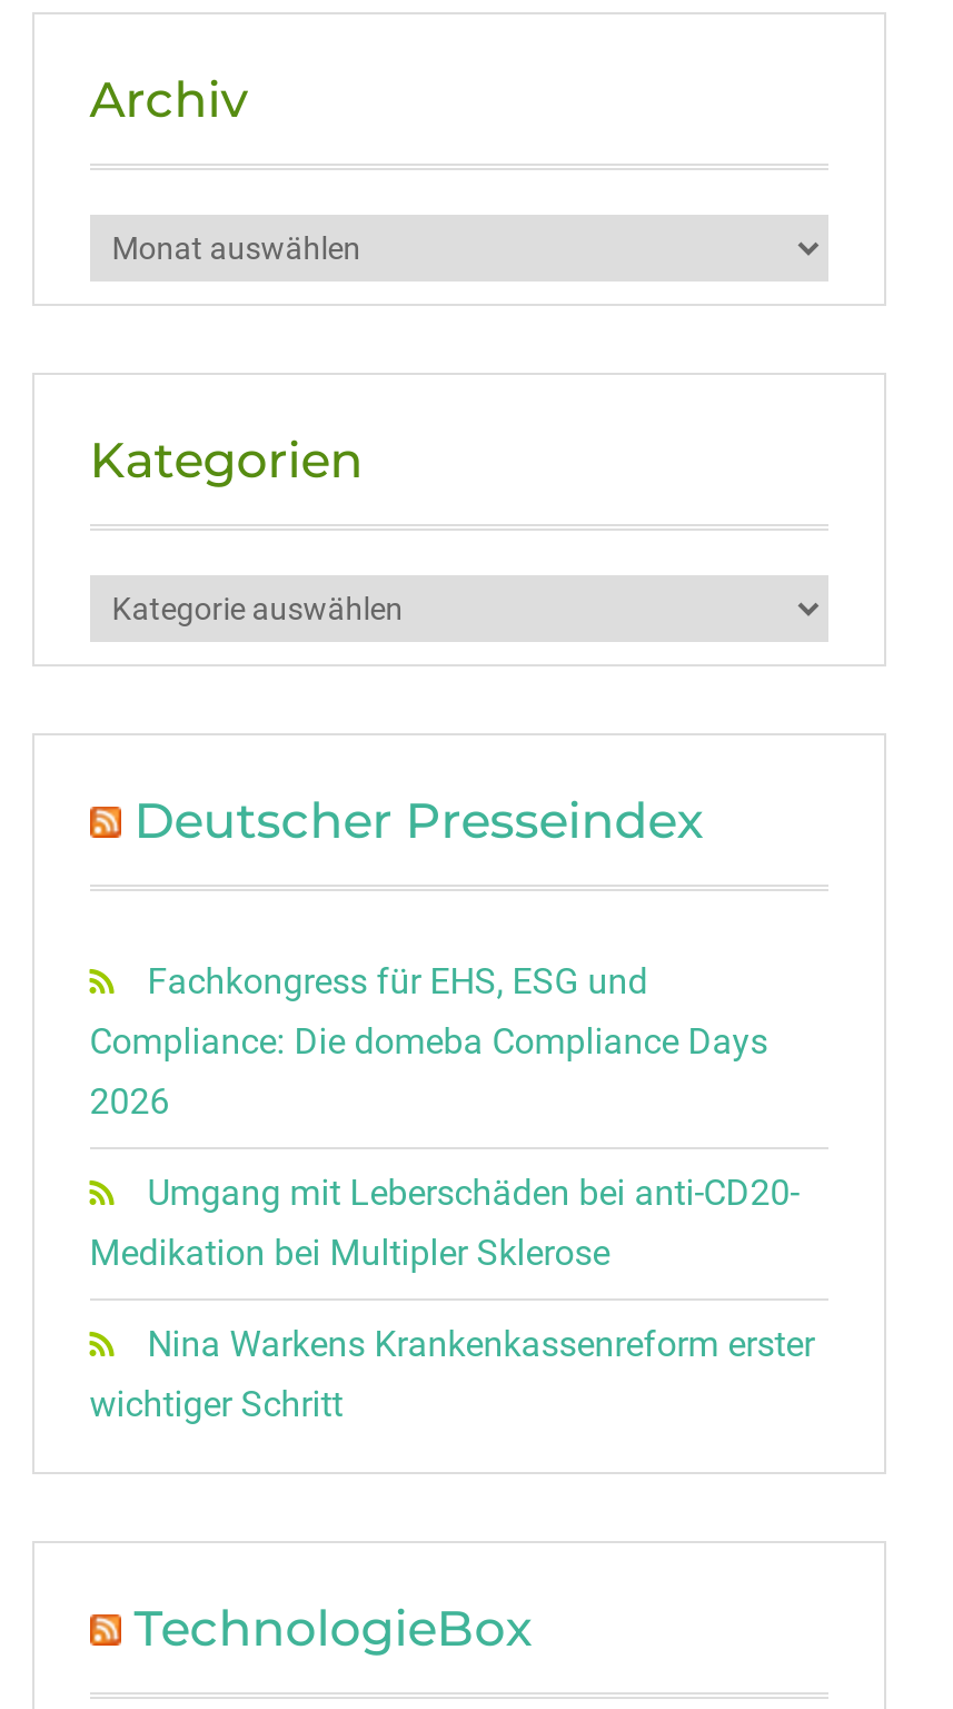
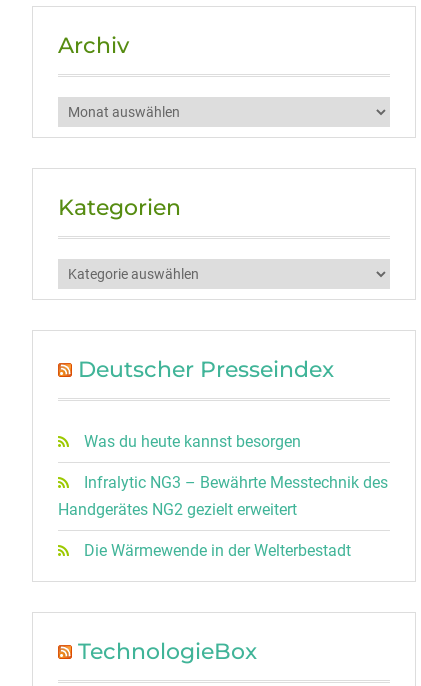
[89,960,768,1122] Fachkongress für EHS, ESG und | Compliance: Die domeba Compliance Days | 2026 -> [84,432,301,451] Was du heute kannst besorgen
[89,1171,799,1274] Umgang mit Leberschäden bei anti-CD20- | Medikation bei Multipler Sklerose -> [58,473,388,519] Infralytic NG3 – Bewährte Messtechnik des | Handgerätes NG2 gezielt erweitert
[89,1322,814,1425] Nina Warkens Krankenkassenreform erster | wichtiger Schritt -> [84,541,351,560] Die Wärmewende in der Welterbestadt

